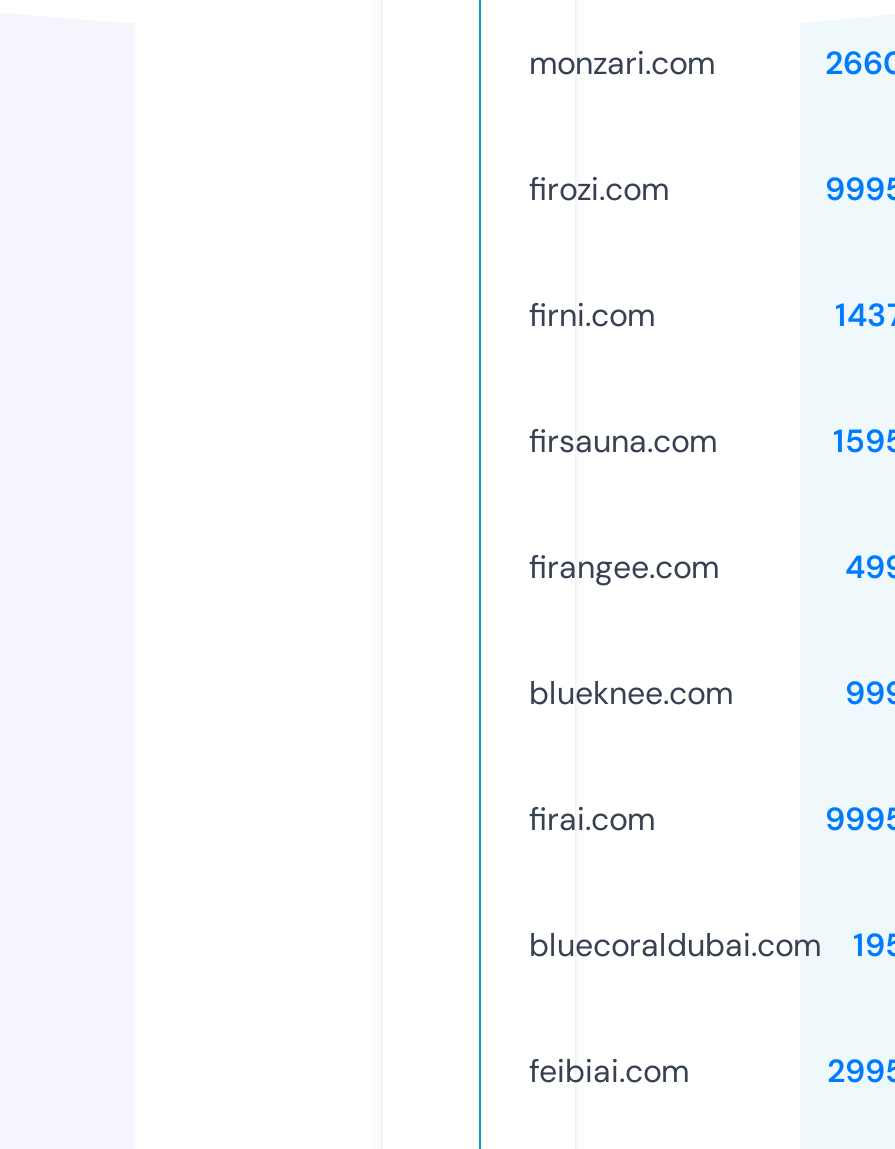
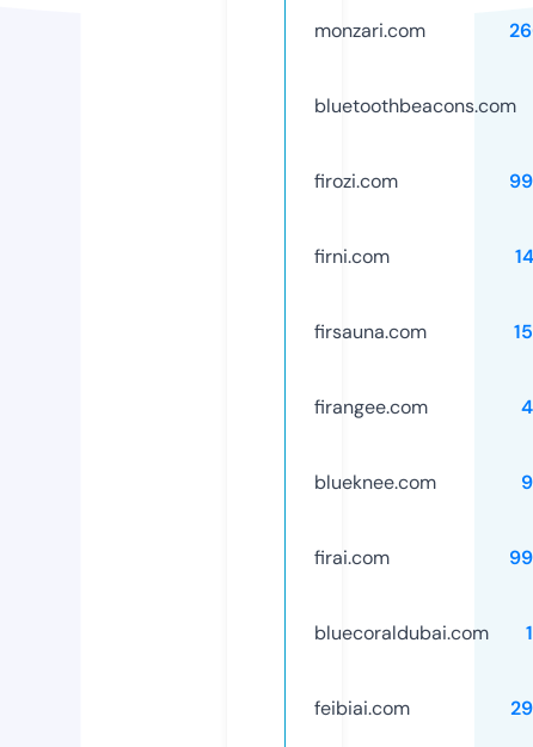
none -> [314,93,516,118] bluetoothbeacons.com

